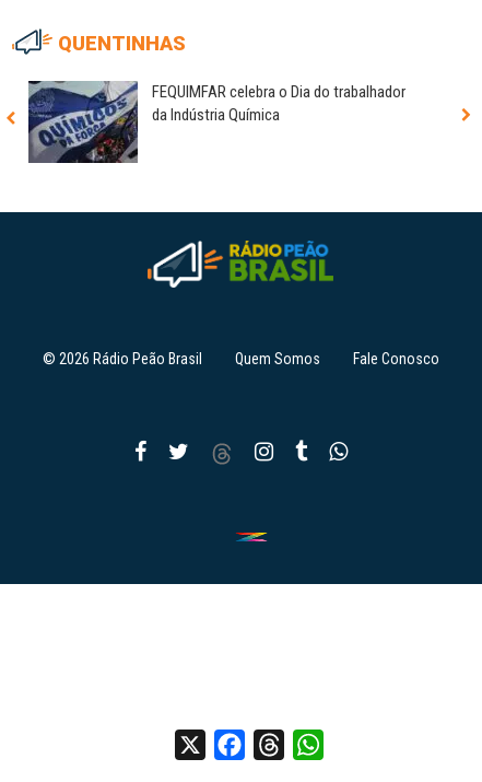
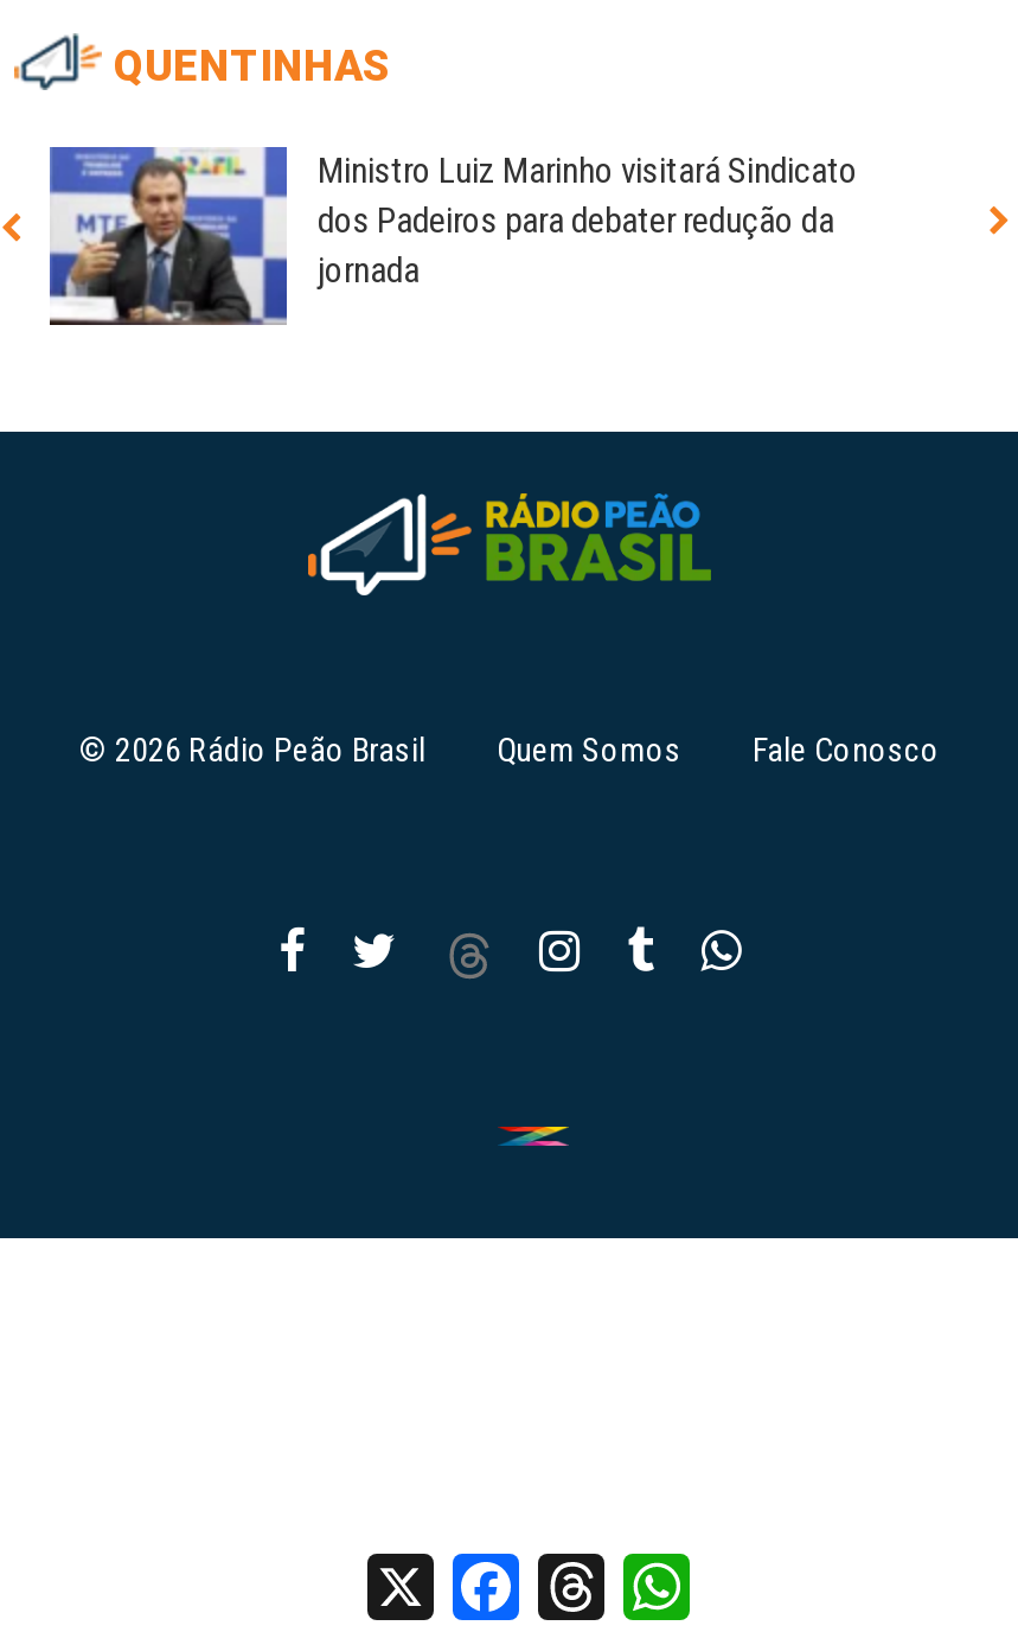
[27,80,405,163] [image] | FEQUIMFAR celebra o Dia do trabalhador | da Indústria Química -> [47,145,858,325] [image] | Ministro Luiz Marinho visitará Sindicato | dos Padeiros para debater redução da | jornada

